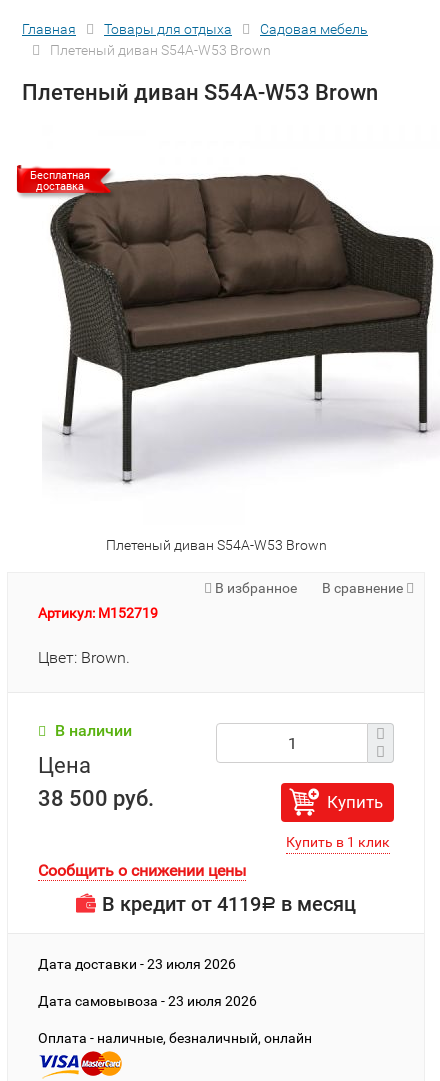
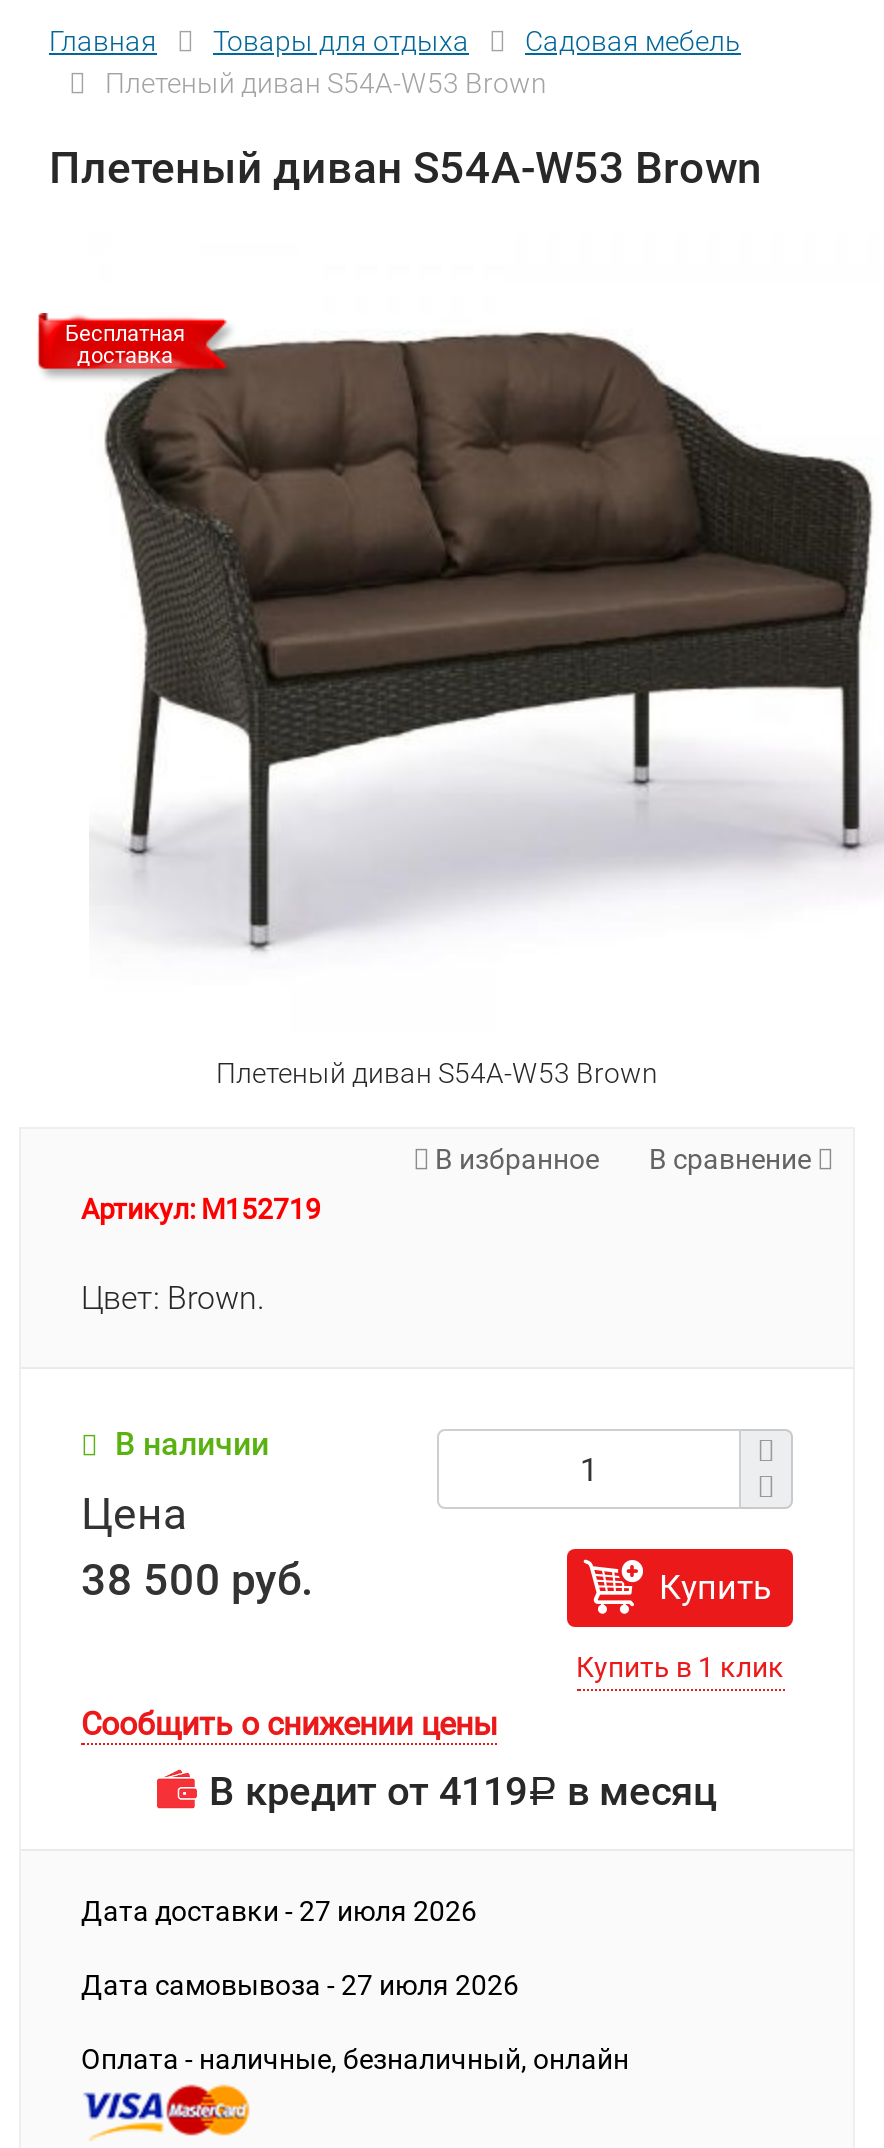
[38,956,236,972] Дата доставки - 23 июля 2026 -> [81,1895,477,1927] Дата доставки - 27 июля 2026
[38,993,257,1009] Дата cамовывоза - 23 июля 2026 -> [81,1969,519,2001] Дата cамовывоза - 27 июля 2026

